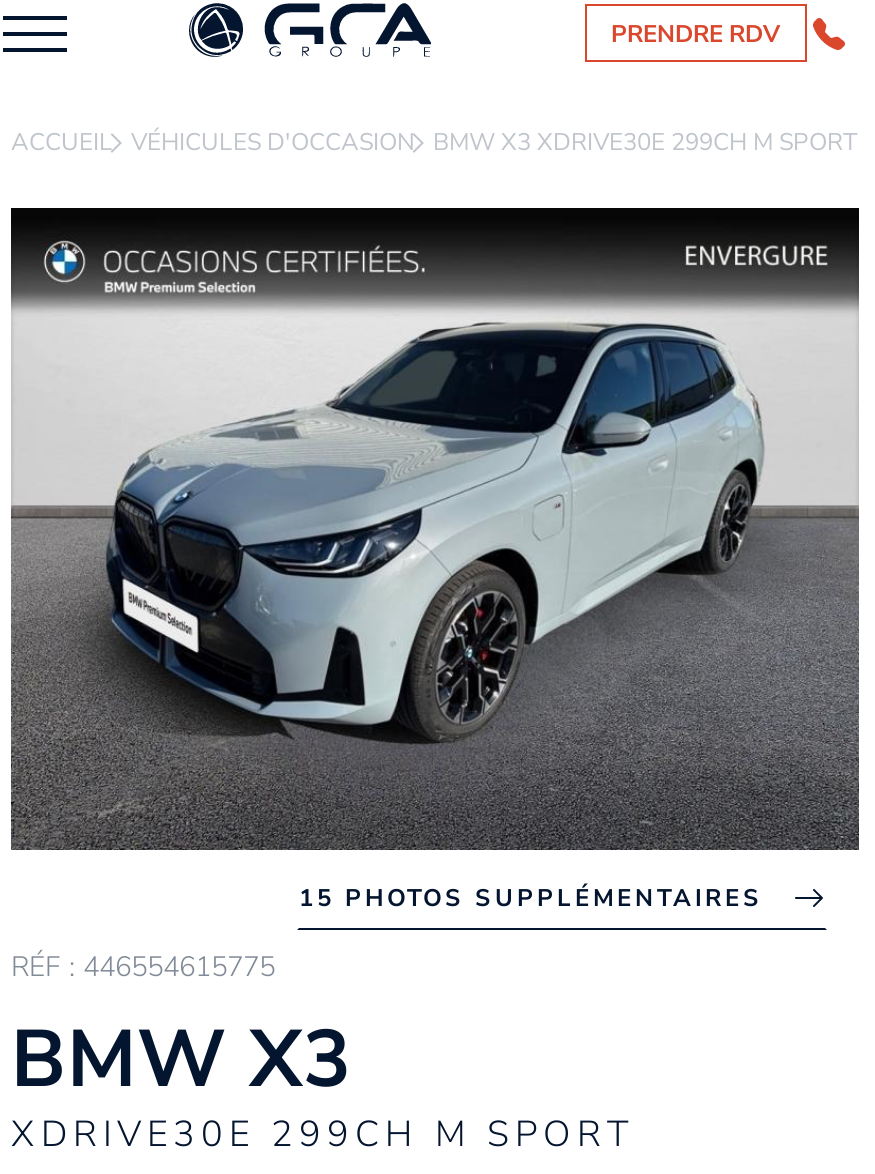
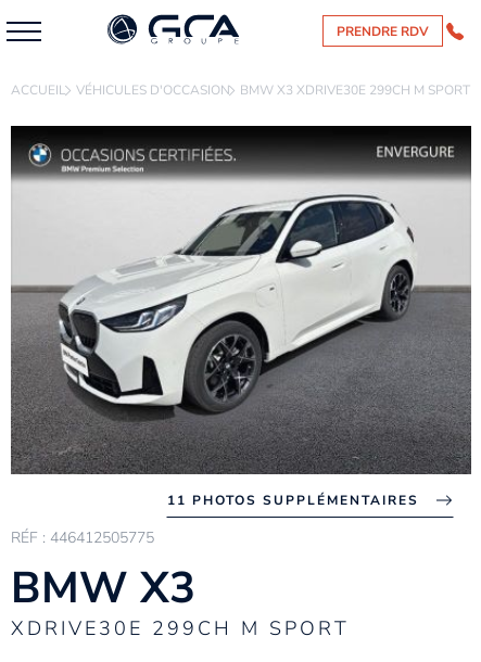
[97,320,765,752] [image] -> [58,188,419,421] [image]
[299,882,763,914] 15 PHOTOS SUPPLÉMENTAIRES -> [167,492,419,509] 11 PHOTOS SUPPLÉMENTAIRES
[11,948,275,986] RÉF : 446554615775 -> [11,527,154,548] RÉF : 446412505775

